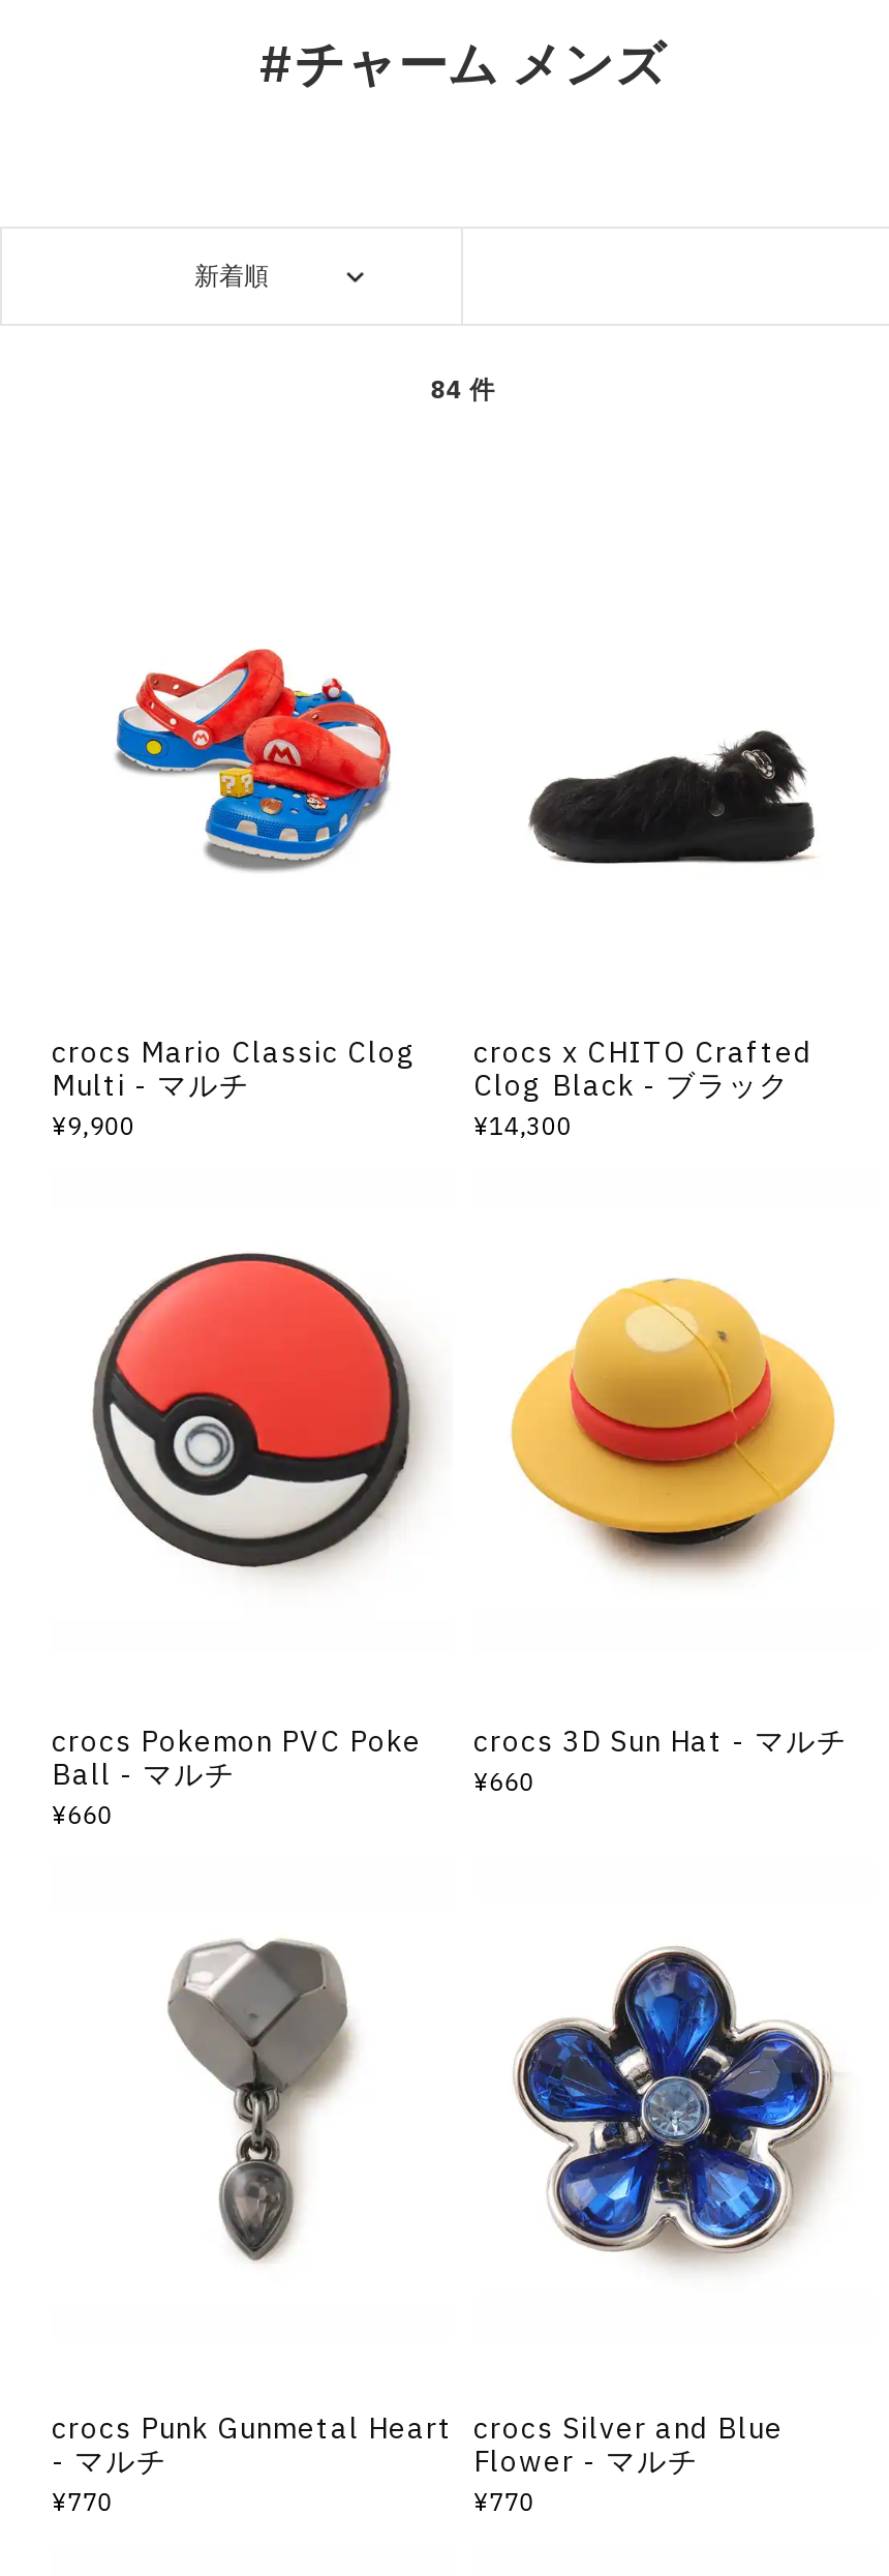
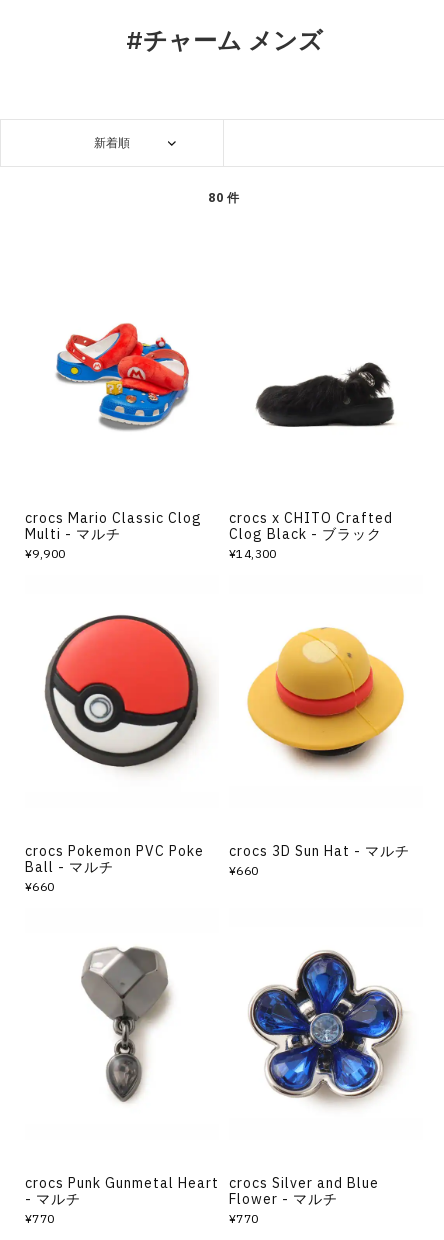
[431,373,496,405] 84 件 -> [208,190,240,205] 80 件

